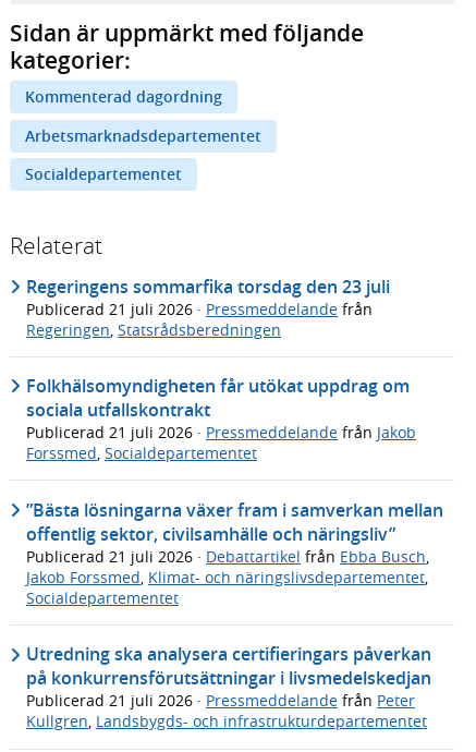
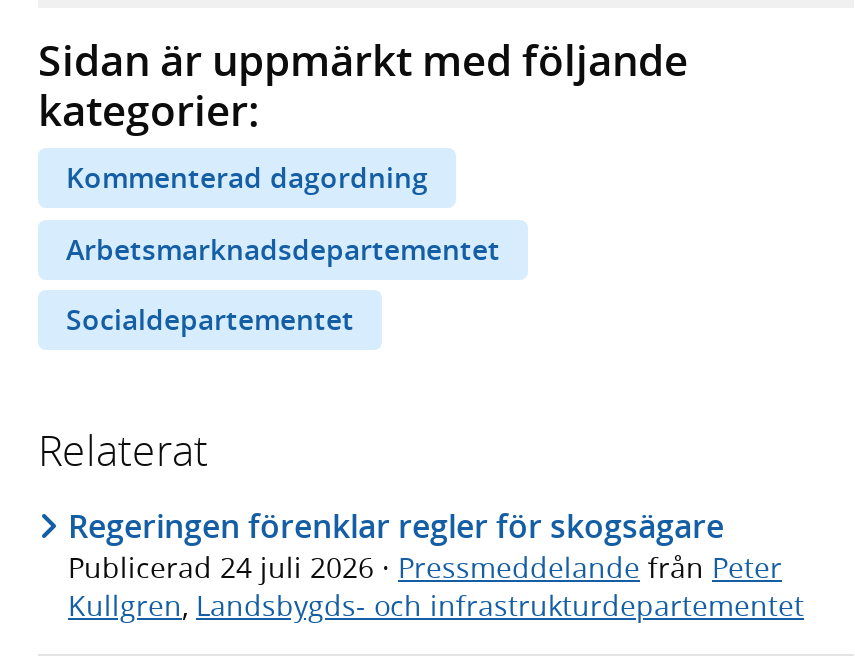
[26,274,443,711] Regeringens sommarfika torsdag den 23 juli | Publicerad 21 juli 2026 · Pressmeddelande från | Regeringen, Statsrådsberedningen | Folkhälsomyndigheten får utökat uppdrag om | sociala utfallskontrakt | Publicerad 21 juli 2026 · Pressmeddelande från Jakob | Forssmed, Socialdepartementet | ”Bästa lösningarna växer fram i samverkan mellan | offentlig sektor, civilsamhälle och näringsliv” | Publicerad 21 juli 2026 · Debattartikel från Ebba Busch, | Jakob Forssmed, Klimat- och näringslivsdepartementet, | Socialdepartementet | Utredning ska analysera certifieringars påverkan | på konkurrensförutsättningar i livsmedelskedjan | Publicerad 21 juli 2026 · Pressmeddelande från Peter -> [68,503,782,585] Regeringen förenklar regler för skogsägare | Publicerad 24 juli 2026 · Pressmeddelande från Peter

